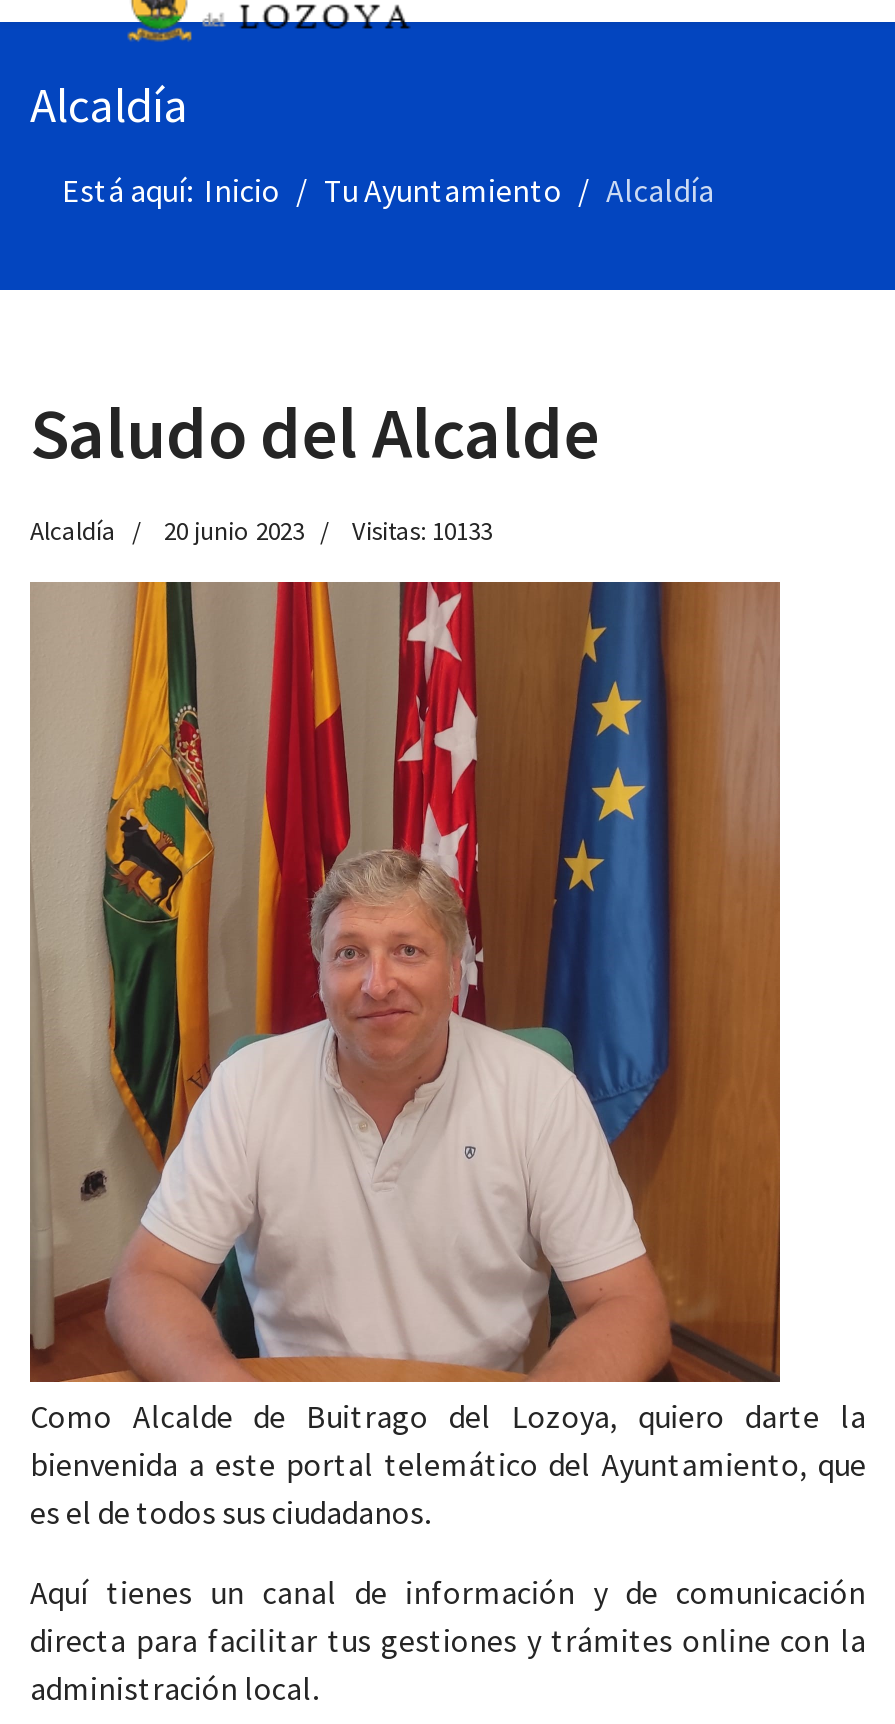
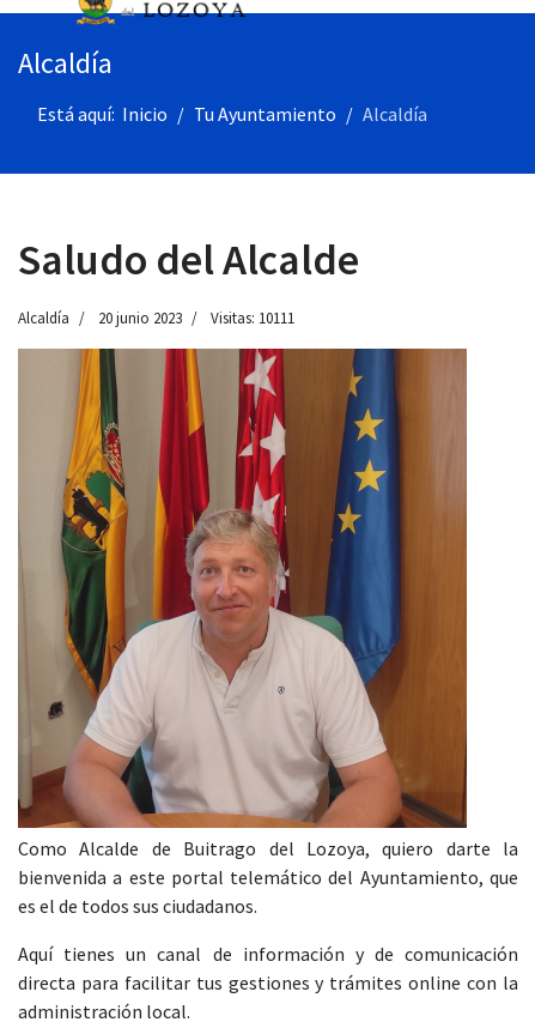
[30,514,492,548] Alcaldía 20 junio 2023 Visitas: 10133 -> [18,308,294,328] Alcaldía 20 junio 2023 Visitas: 10111

